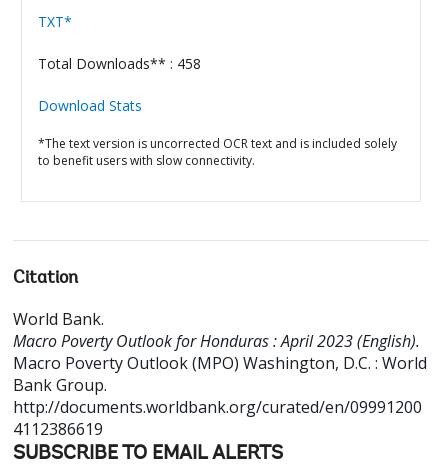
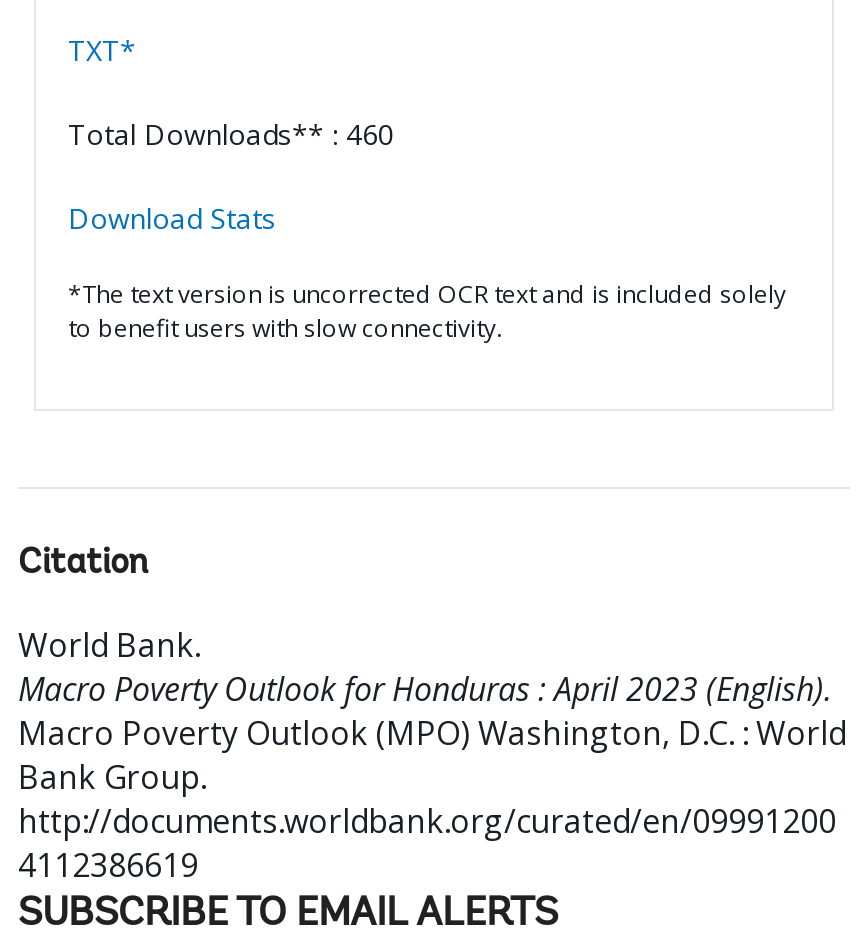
[38,54,201,73] Total Downloads** : 458 -> [68,115,394,153] Total Downloads** : 460

